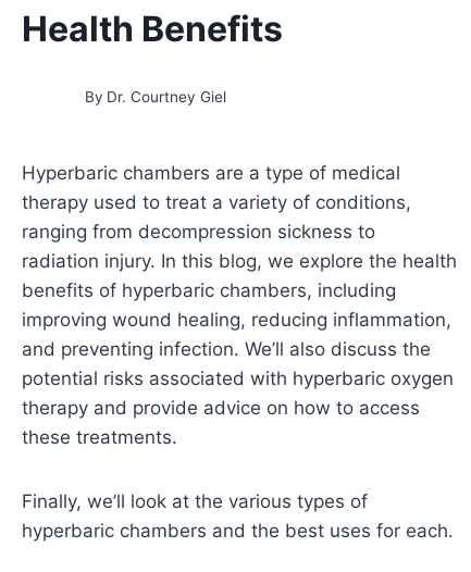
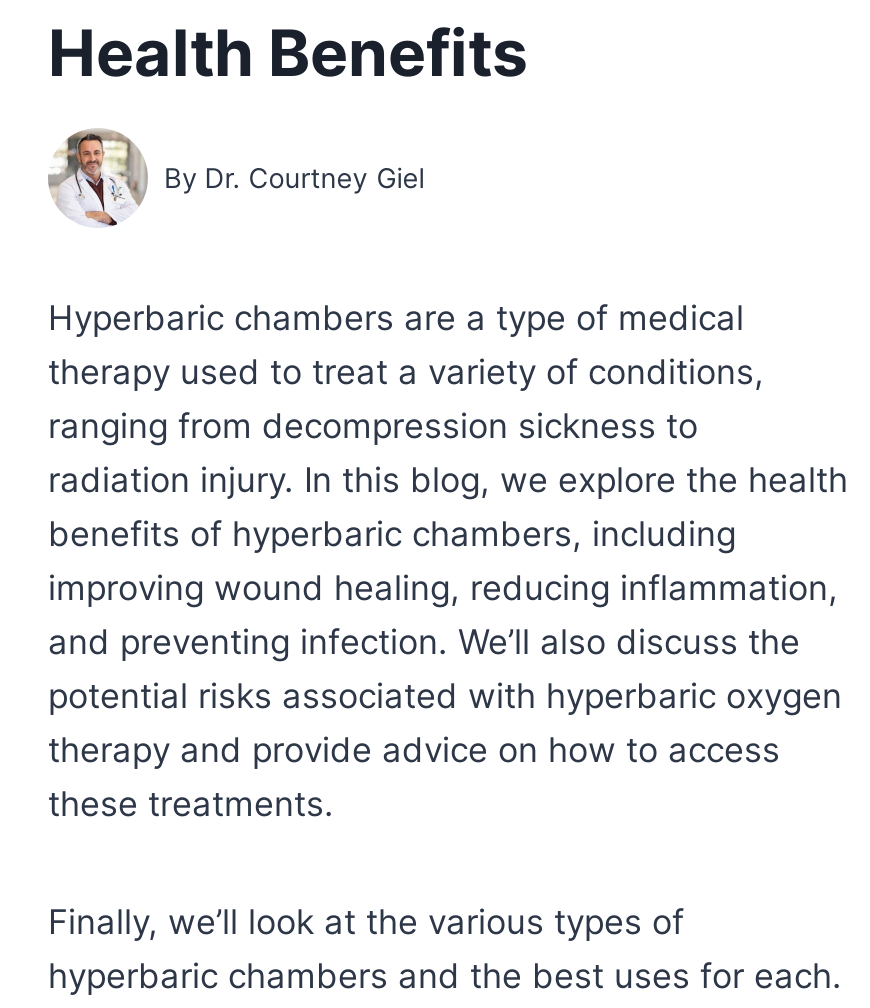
none -> [46,128,150,228] [image]

